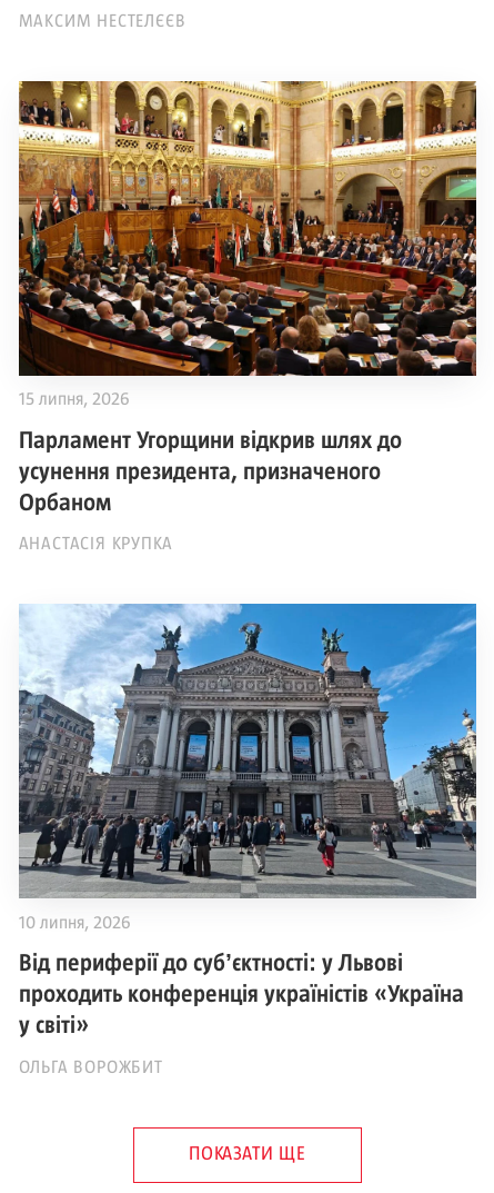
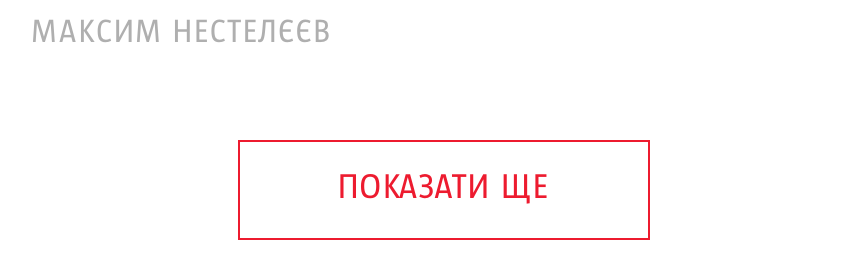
[18,80,477,554] [image] | 15 липня, 2026 | Парламент Угорщини відкрив шлях до | усунення президента, призначеного | Орбаном | АНАСТАСІЯ КРУПКА -> none
[18,603,477,1077] [image] | 10 липня, 2026 | Від периферії до субʼєктності: у Львові | проходить конференція україністів «Україна | у світі» | ОЛЬГА ВОРОЖБИТ -> none

